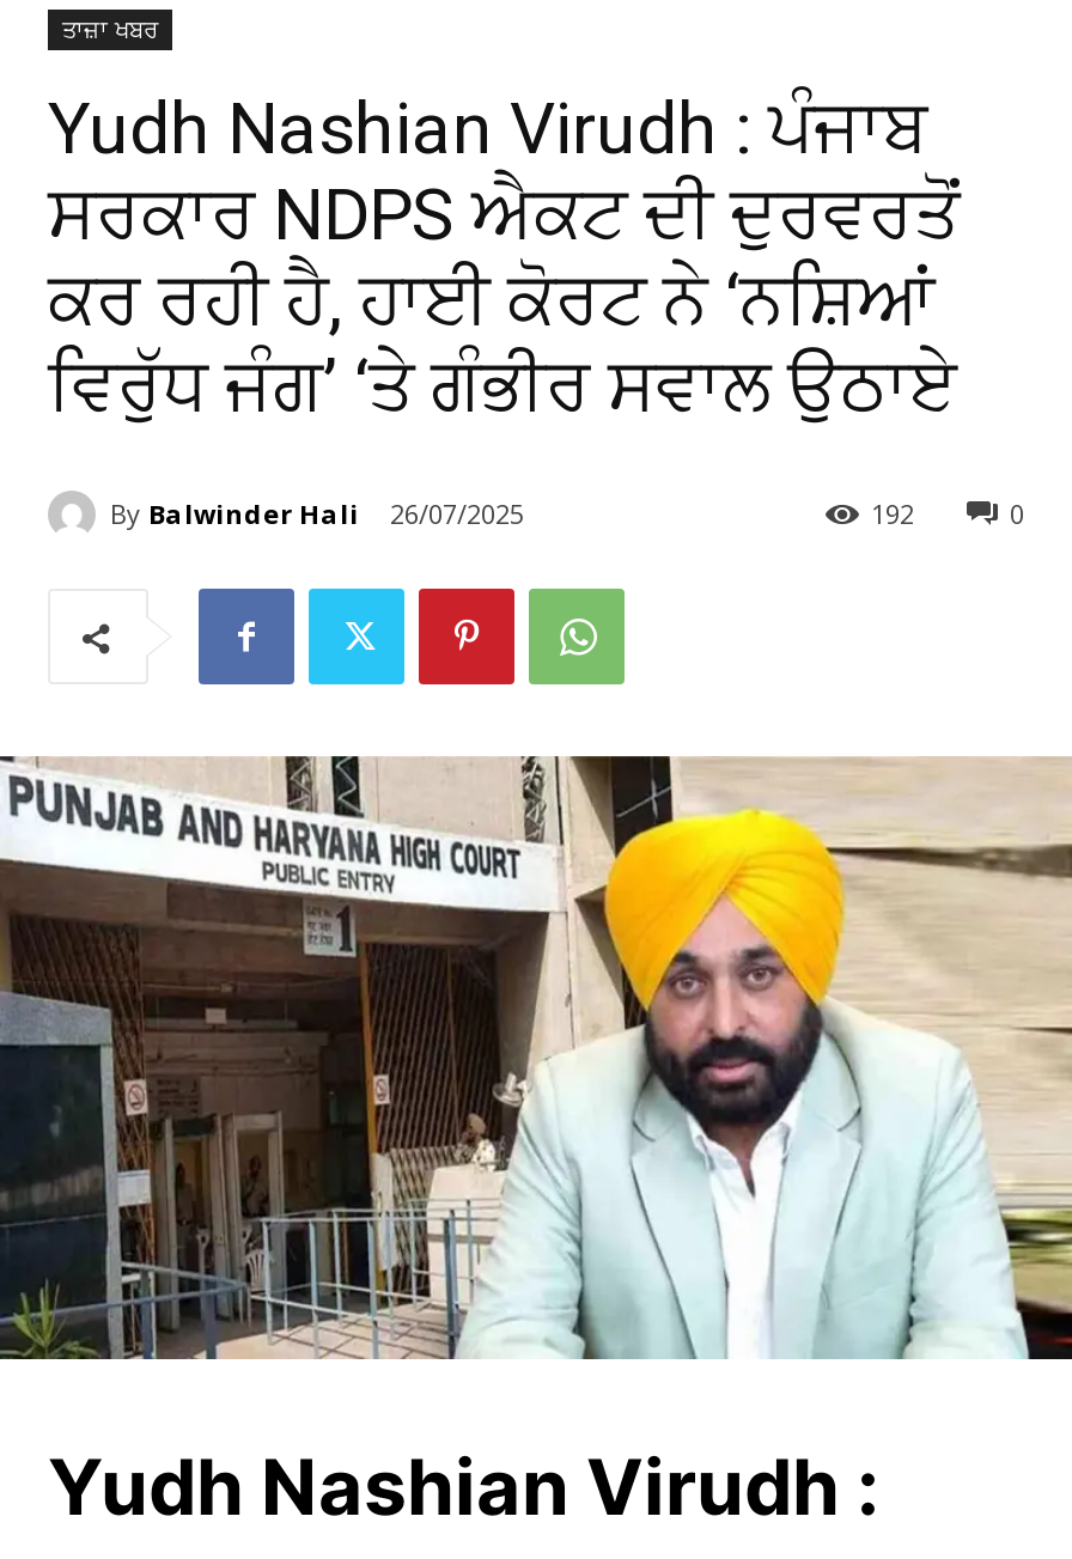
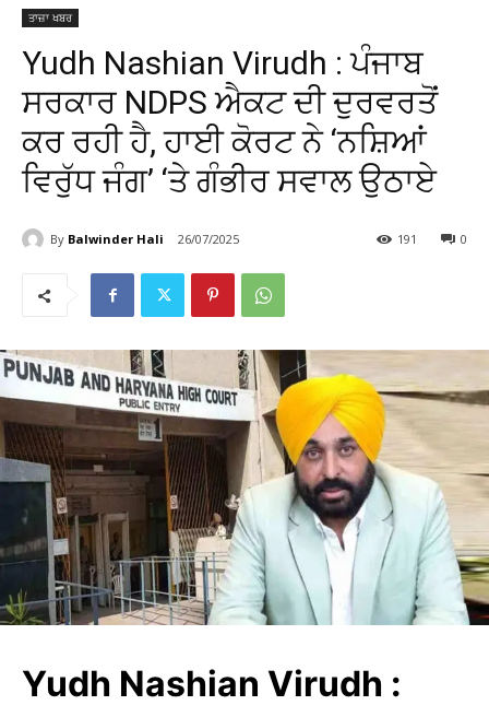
[871,496,914,531] 192 -> [397,231,417,247] 191

